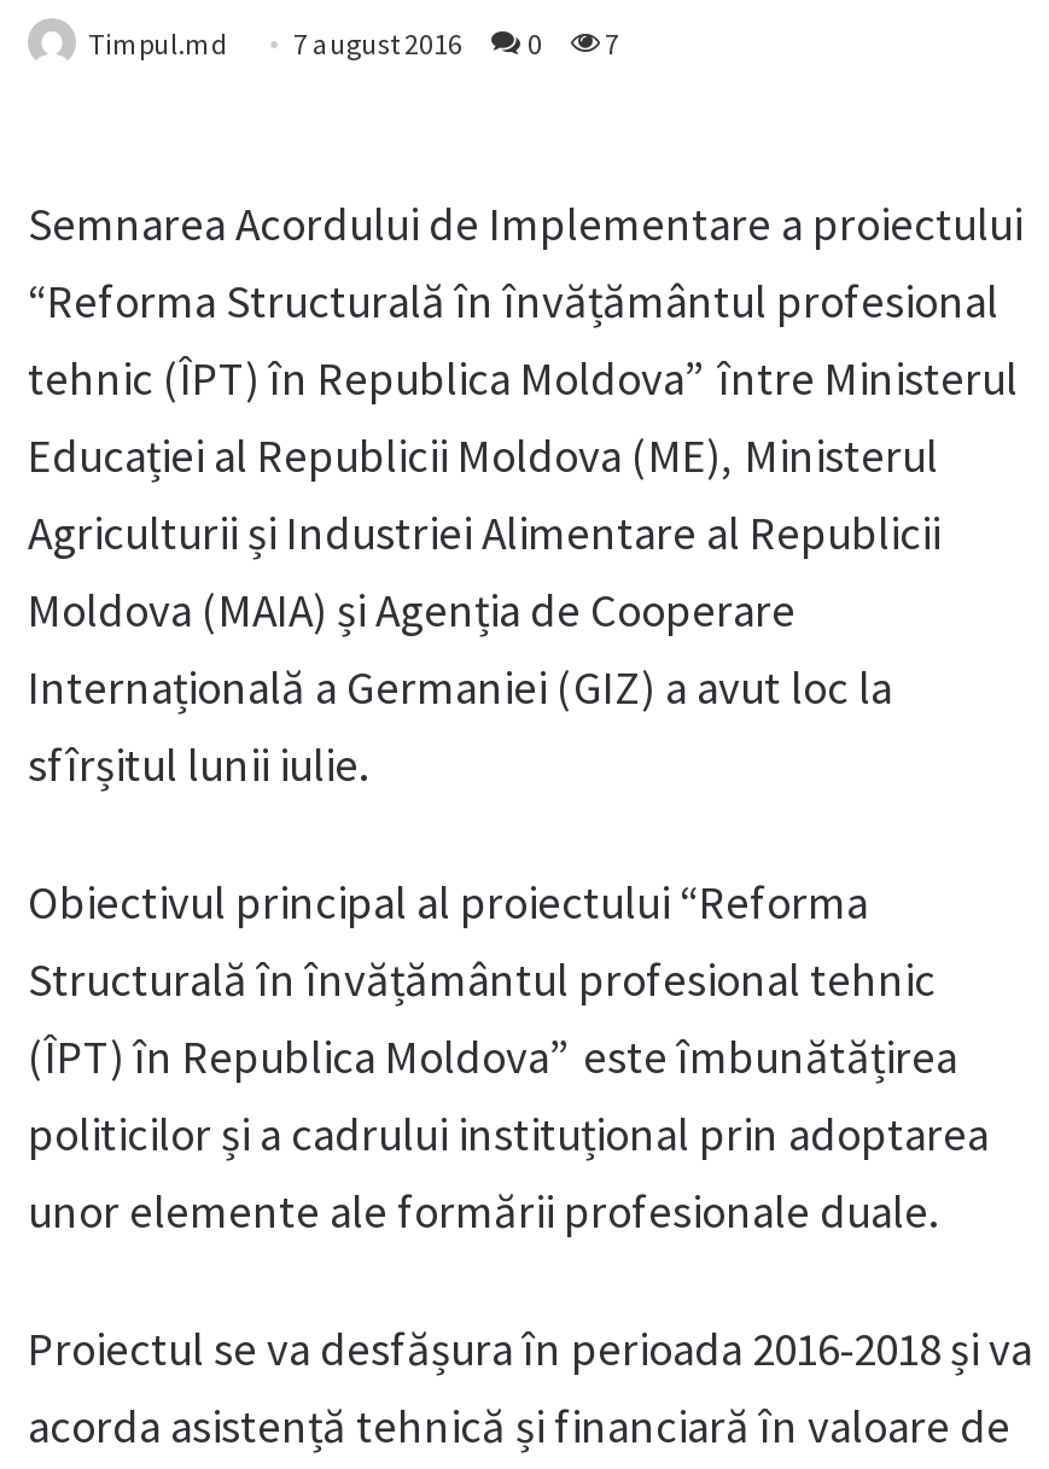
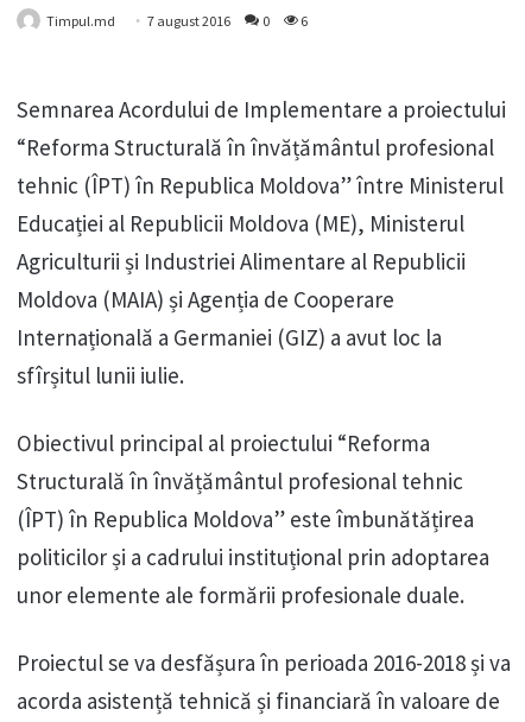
[88,26,619,63] Timpul.md 7 august 2016 0 7 -> [46,12,308,30] Timpul.md 7 august 2016 0 6

